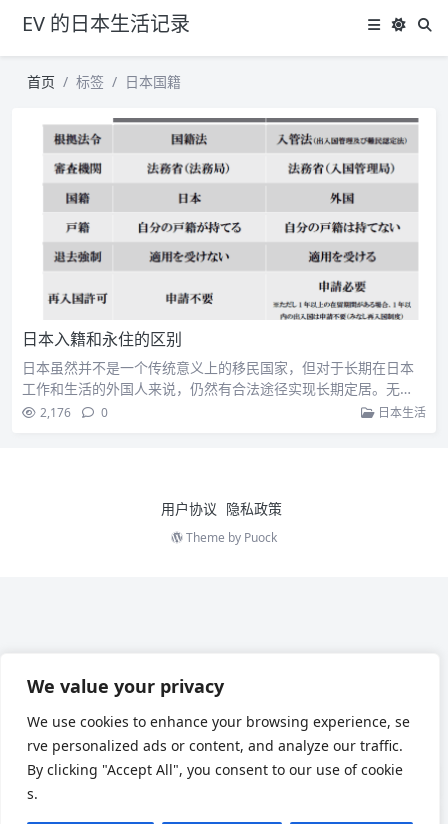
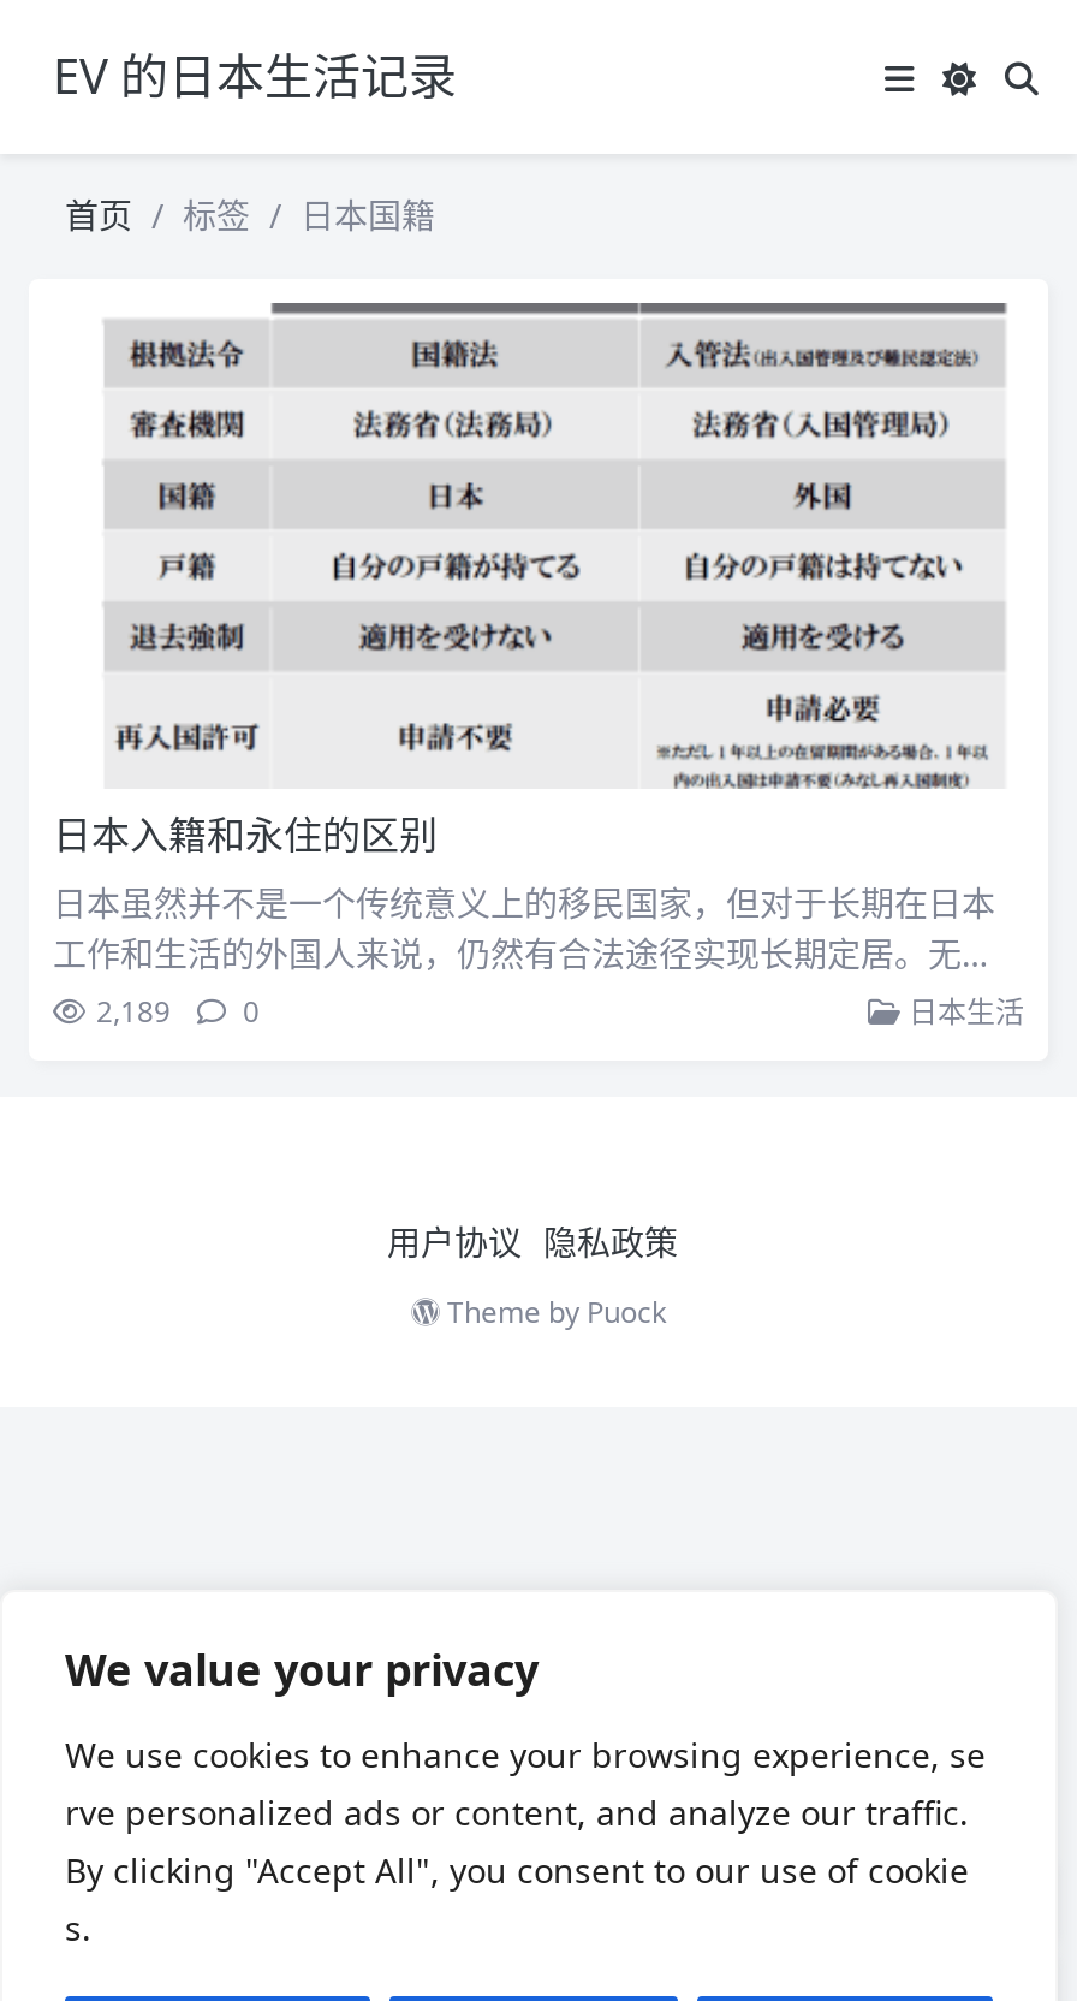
[40,404,108,421] 2,176 0 -> [96,991,260,1032] 2,189 0

